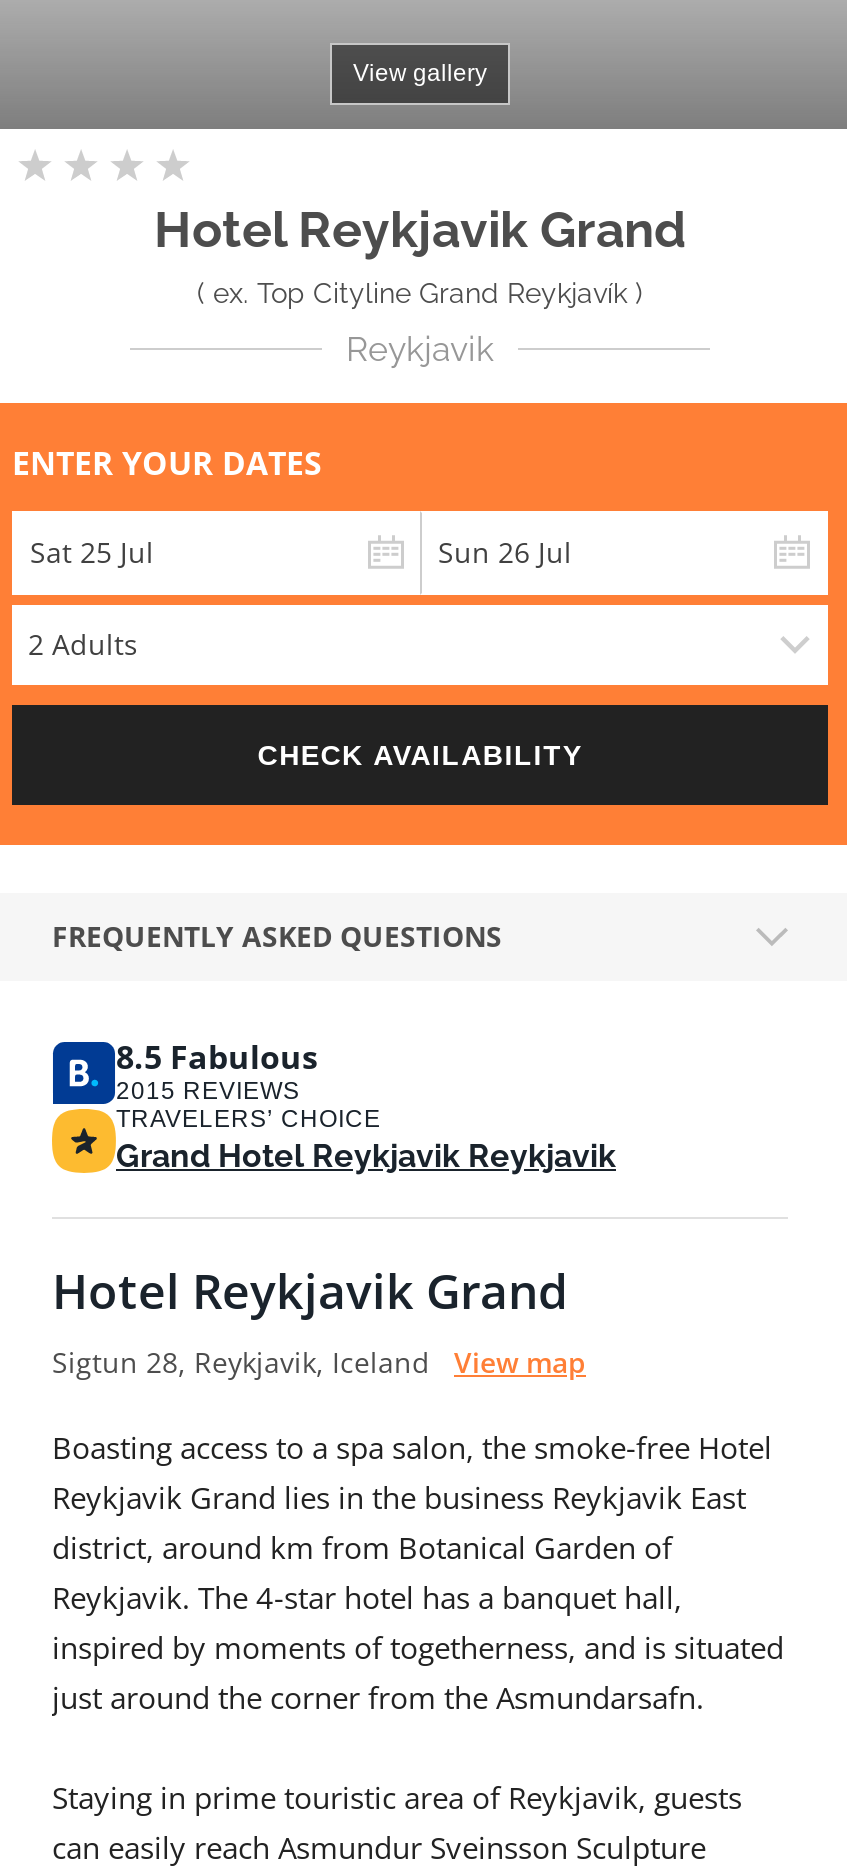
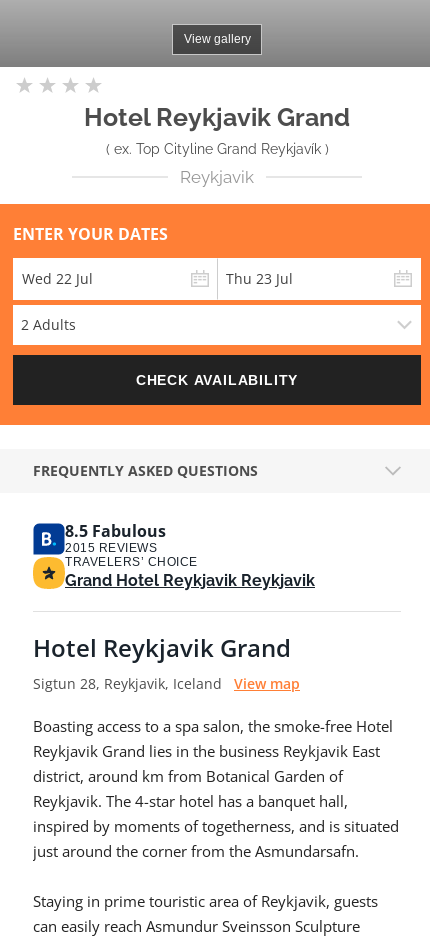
[30,533,154,571] Sat 25 Jul -> [22,269,93,288] Wed 22 Jul
[438,533,572,571] Sun 26 Jul -> [226,269,293,288] Thu 23 Jul

